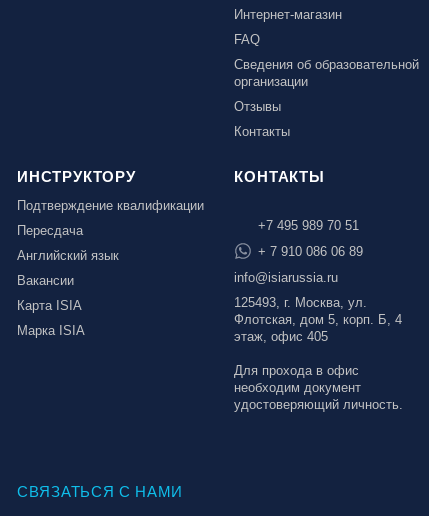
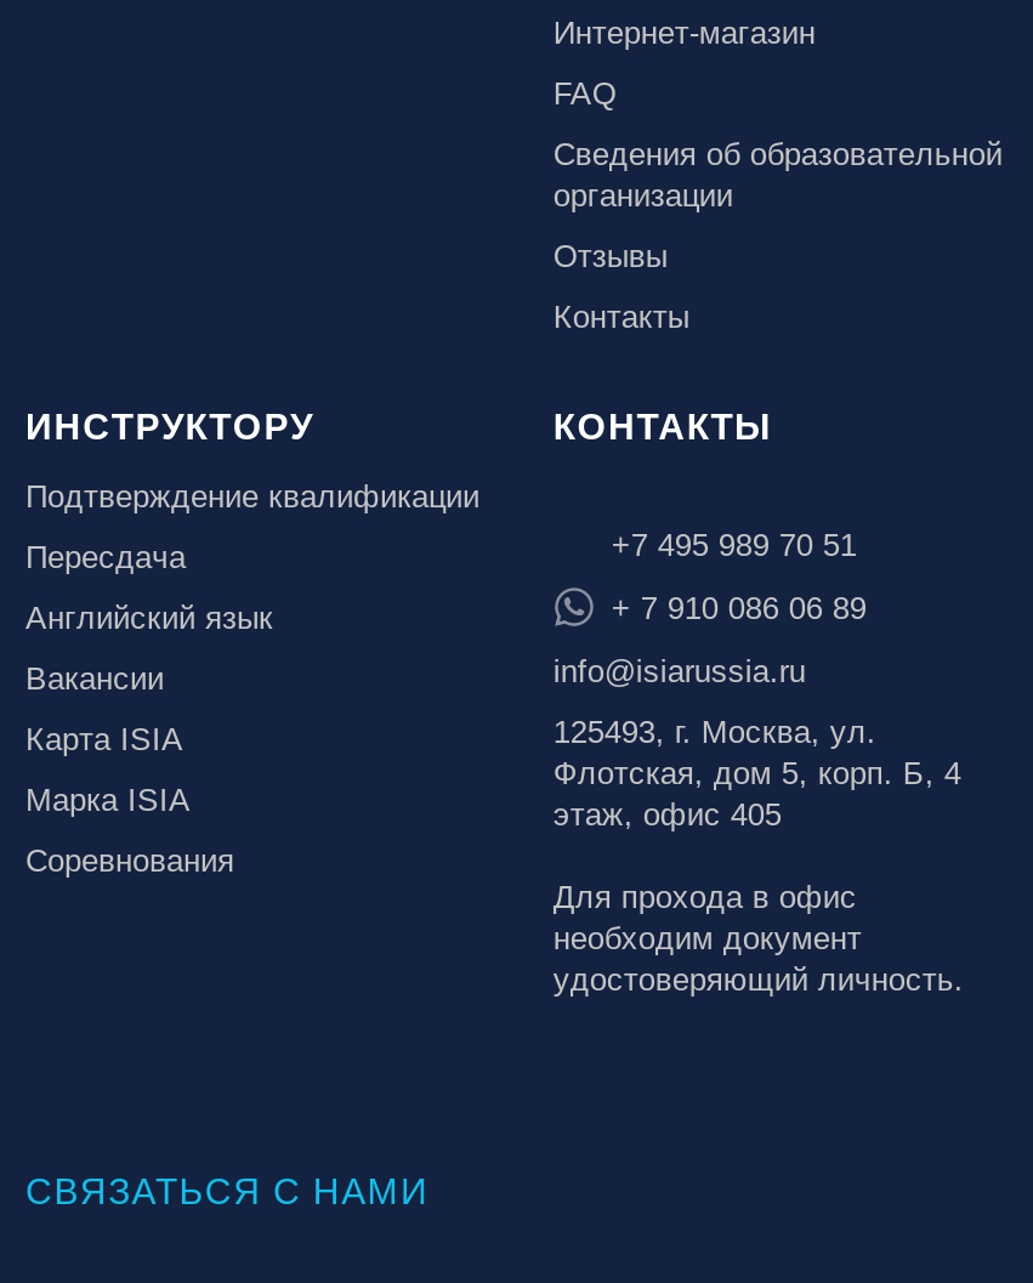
none -> [25,843,234,880] Соревнования

